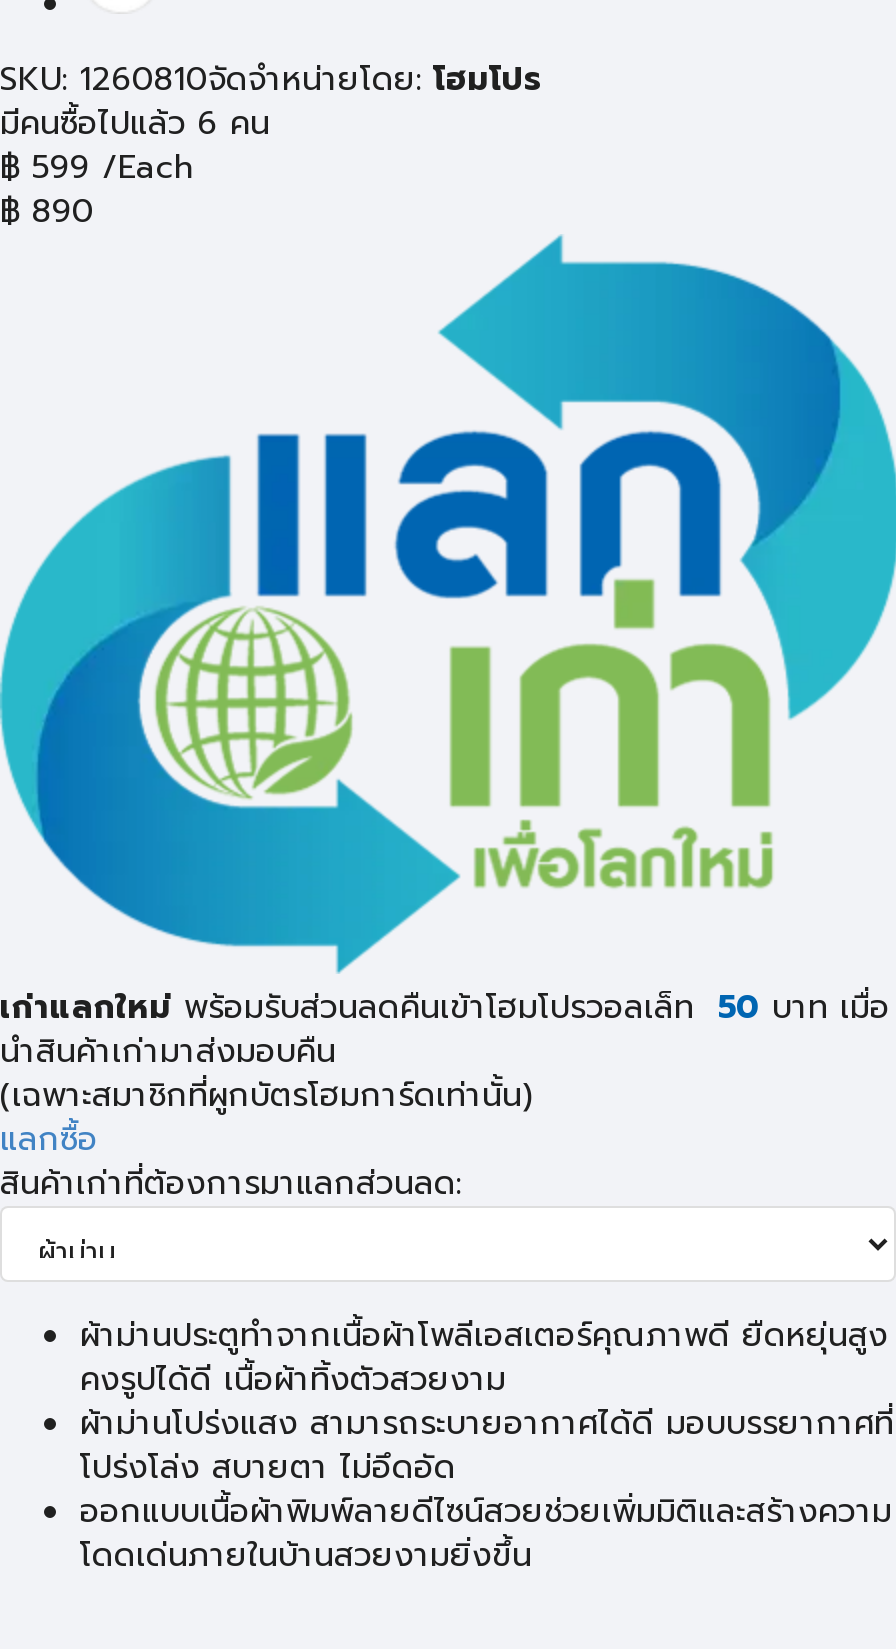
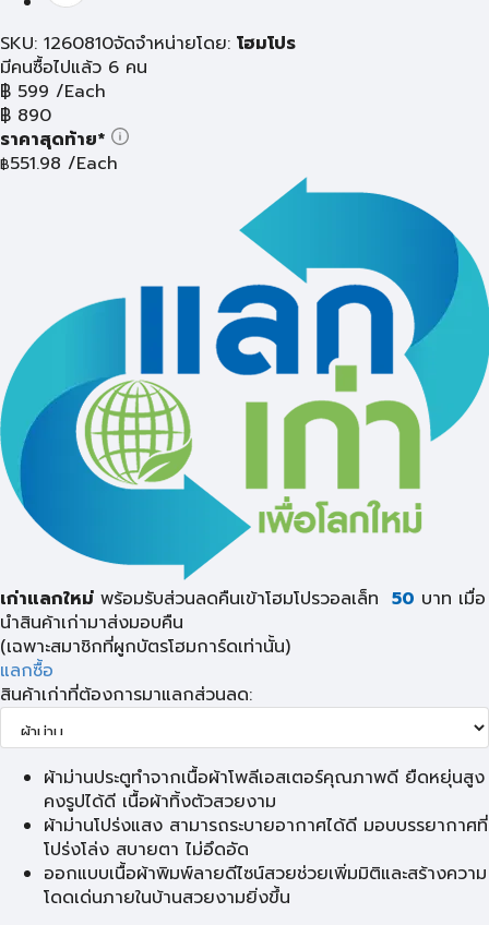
none -> [0,127,118,177] ราคาสุดท้าย* | ฿551.98 /Each

